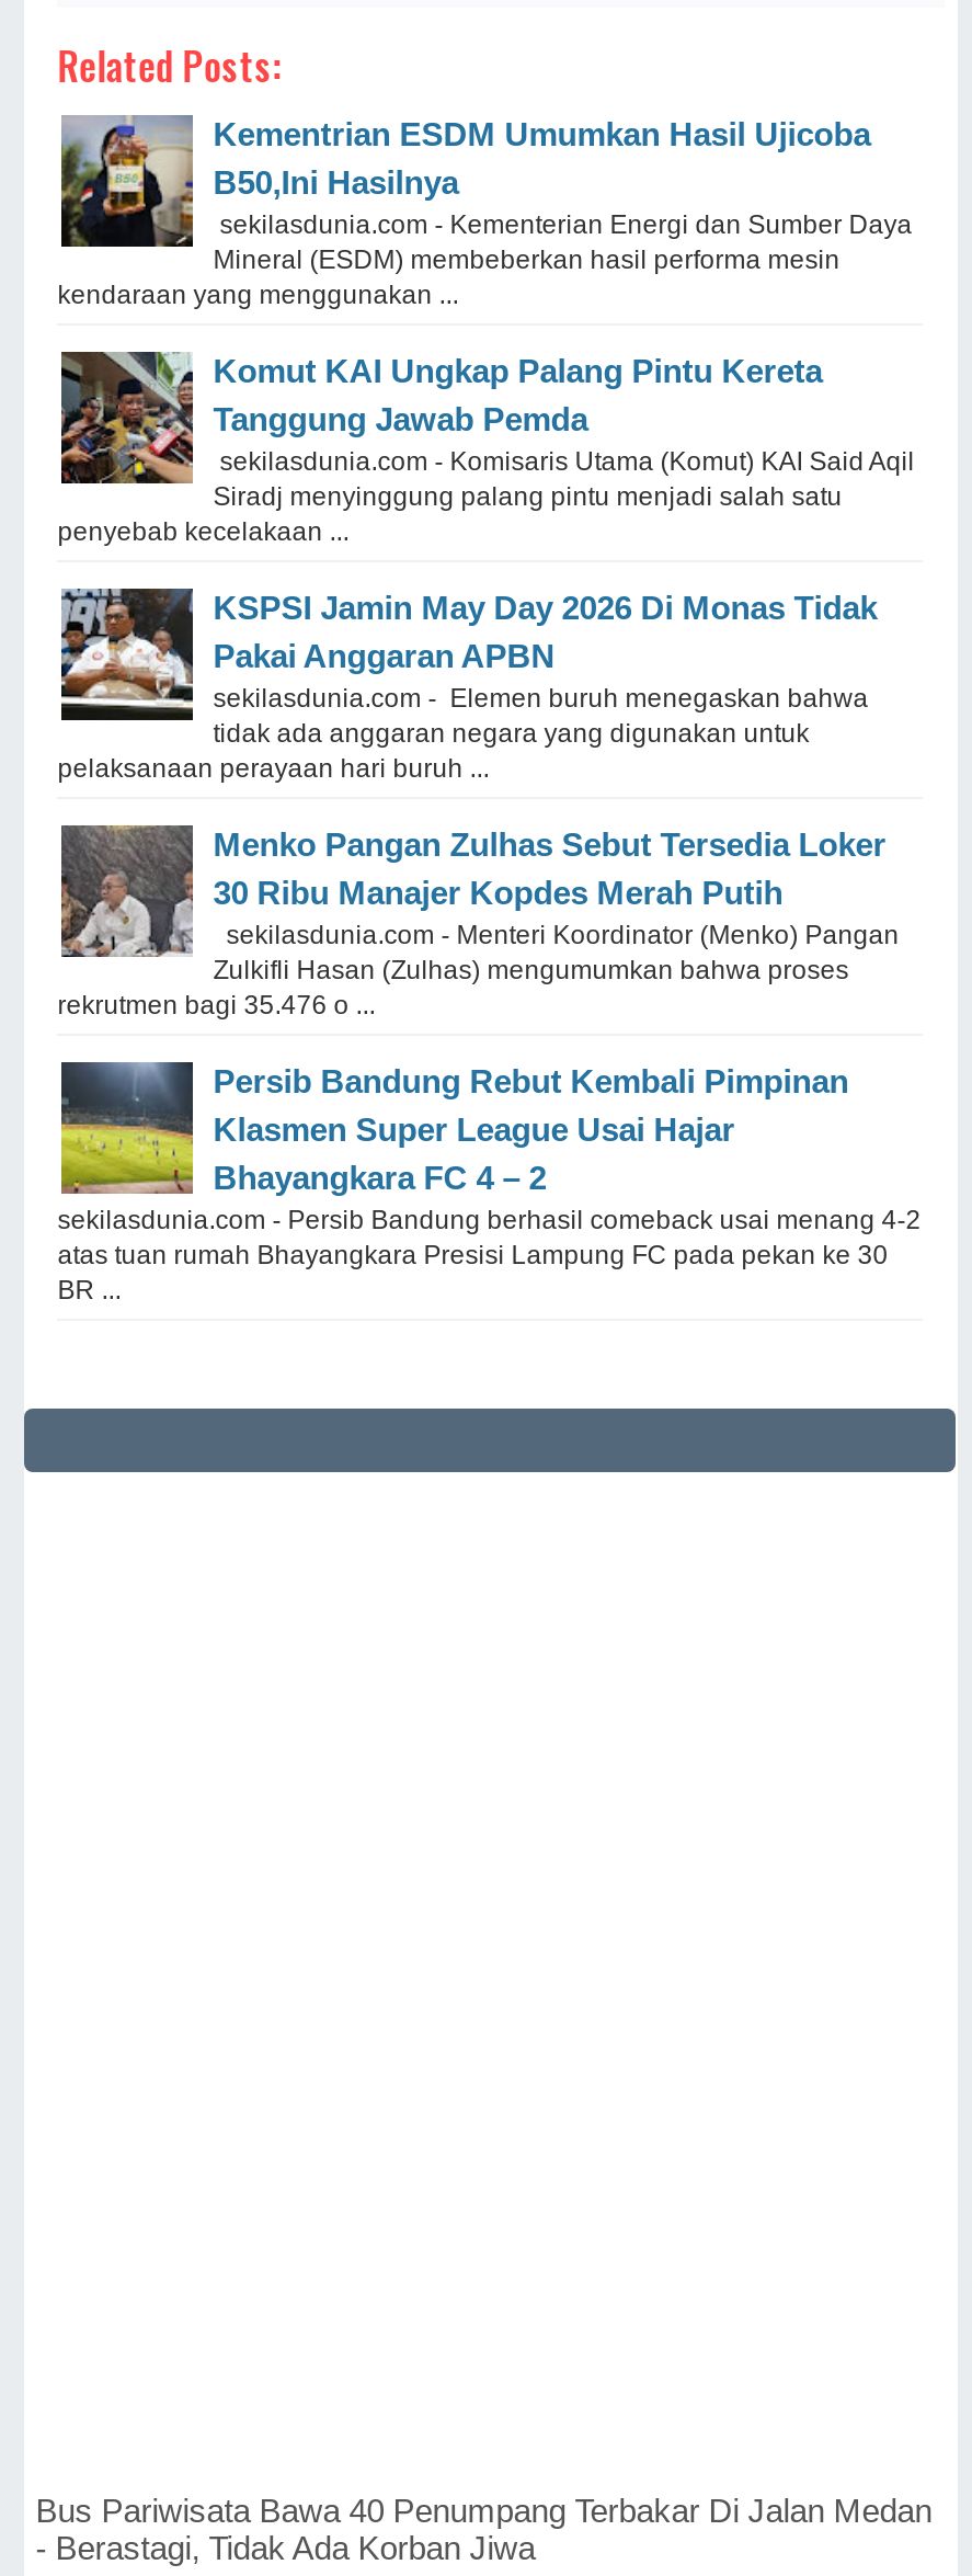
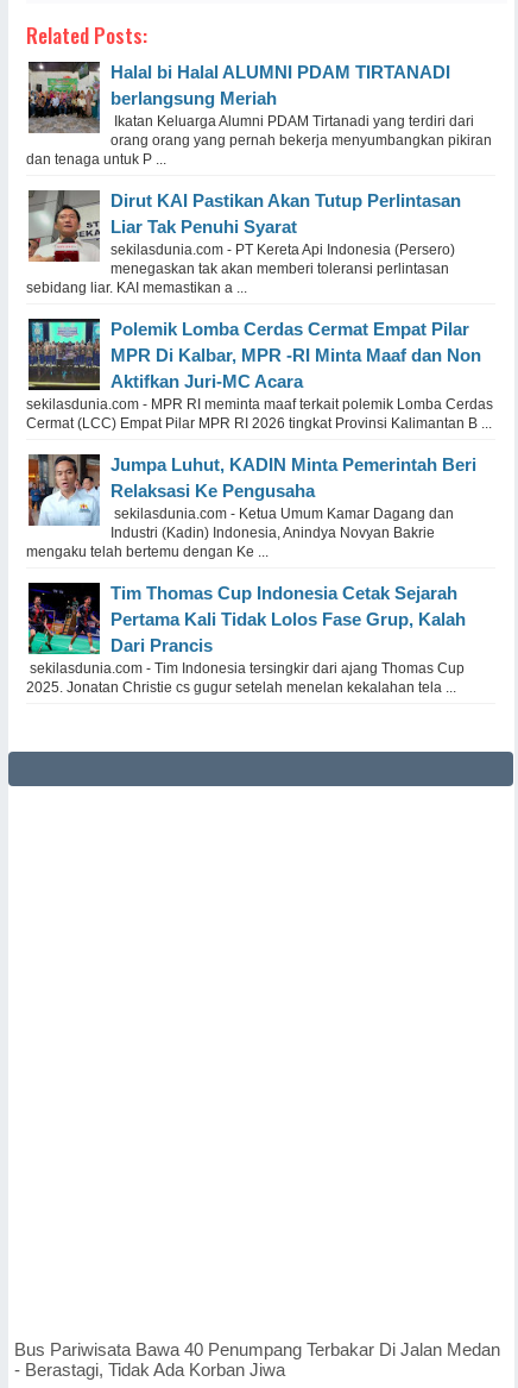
[57,115,912,310] [image] | Kementrian ESDM Umumkan Hasil Ujicoba | B50,Ini Hasilnya | sekilasdunia.com - Kementerian Energi dan Sumber Daya | Mineral (ESDM) membeberkan hasil performa mesin | kendaraan yang menggunakan ... -> [26,62,492,168] [image] | Halal bi Halal ALUMNI PDAM TIRTANADI | berlangsung Meriah | Ikatan Keluarga Alumni PDAM Tirtanadi yang terdiri dari | orang orang yang pernah bekerja menyumbangkan pikiran | dan tenaga untuk P ...
[57,352,914,547] [image] | Komut KAI Ungkap Palang Pintu Kereta | Tanggung Jawab Pemda | sekilasdunia.com - Komisaris Utama (Komut) KAI Said Aqil | Siradj menyinggung palang pintu menjadi salah satu | penyebab kecelakaan ... -> [26,190,461,296] [image] | Dirut KAI Pastikan Akan Tutup Perlintasan | Liar Tak Penuhi Syarat | sekilasdunia.com - PT Kereta Api Indonesia (Persero) | menegaskan tak akan memberi toleransi perlintasan | sebidang liar. KAI memastikan a ...
[57,586,877,784] [image] | KSPSI Jamin May Day 2026 Di Monas Tidak | Pakai Anggaran APBN | sekilasdunia.com - Elemen buruh menegaskan bahwa | tidak ada anggaran negara yang digunakan untuk | pelaksanaan perayaan hari buruh ... -> [26,318,493,432] [image] | Polemik Lomba Cerdas Cermat Empat Pilar | MPR Di Kalbar, MPR -RI Minta Maaf dan Non | Aktifkan Juri-MC Acara | sekilasdunia.com - MPR RI meminta maaf terkait polemik Lomba Cerdas | Cermat (LCC) Empat Pilar MPR RI 2026 tingkat Provinsi Kalimantan B ...
[57,825,899,1021] [image] | Menko Pangan Zulhas Sebut Tersedia Loker | 30 Ribu Manajer Kopdes Merah Putih | sekilasdunia.com - Menteri Koordinator (Menko) Pangan | Zulkifli Hasan (Zulhas) mengumumkan bahwa proses | rekrutmen bagi 35.476 o ... -> [26,447,477,560] [image] | Jumpa Luhut, KADIN Minta Pemerintah Beri | Relaksasi Ke Pengusaha | sekilasdunia.com - Ketua Umum Kamar Dagang dan | Industri (Kadin) Indonesia, Anindya Novyan Bakrie | mengaku telah bertemu dengan Ke ...
[57,1062,921,1306] [image] | Persib Bandung Rebut Kembali Pimpinan | Klasmen Super League Usai Hajar | Bhayangkara FC 4 – 2 | sekilasdunia.com - Persib Bandung berhasil comeback usai menang 4-2 | atas tuan rumah Bhayangkara Presisi Lampung FC pada pekan ke 30 | BR ... -> [26,576,466,696] [image] | Tim Thomas Cup Indonesia Cetak Sejarah | Pertama Kali Tidak Lolos Fase Grup, Kalah | Dari Prancis | sekilasdunia.com - Tim Indonesia tersingkir dari ajang Thomas Cup | 2025. Jonatan Christie cs gugur setelah menelan kekalahan tela ...

